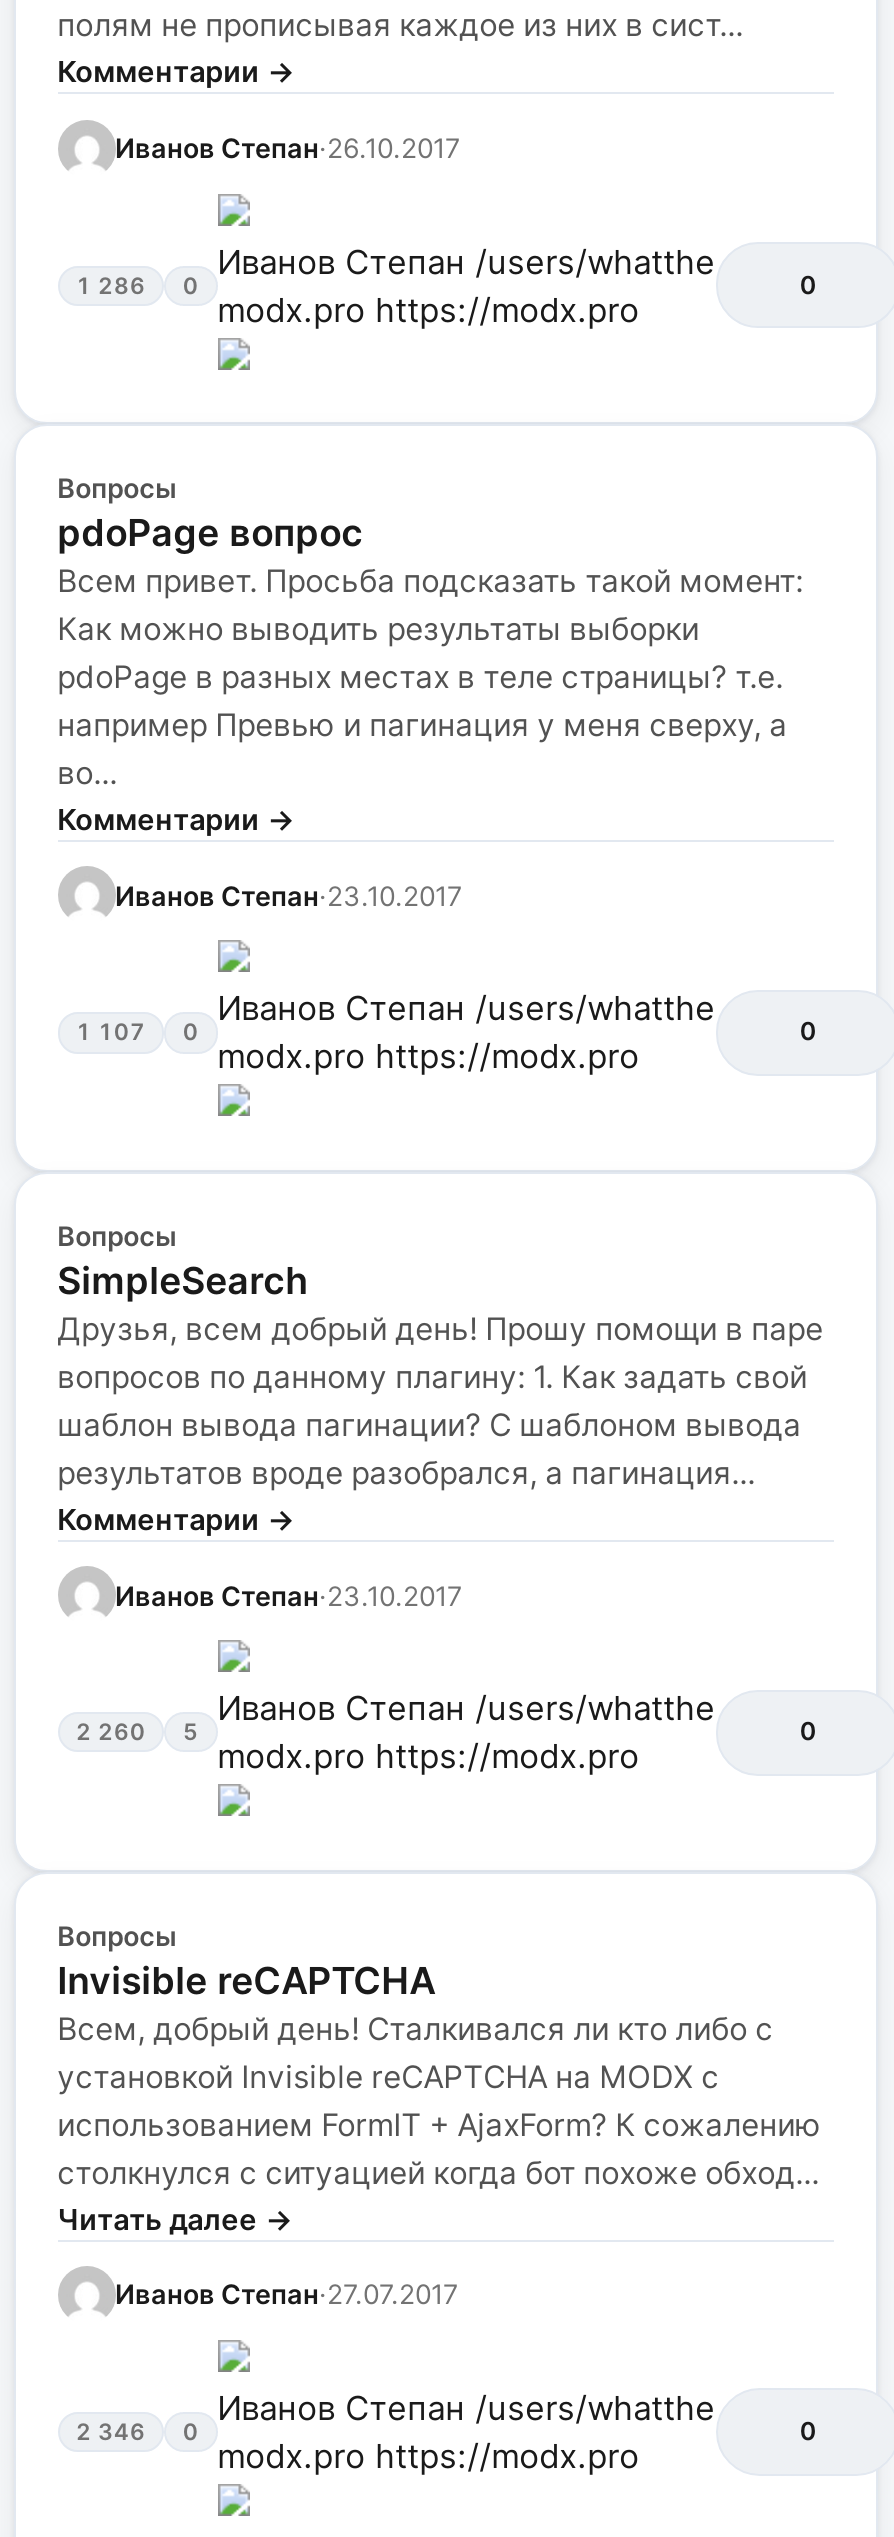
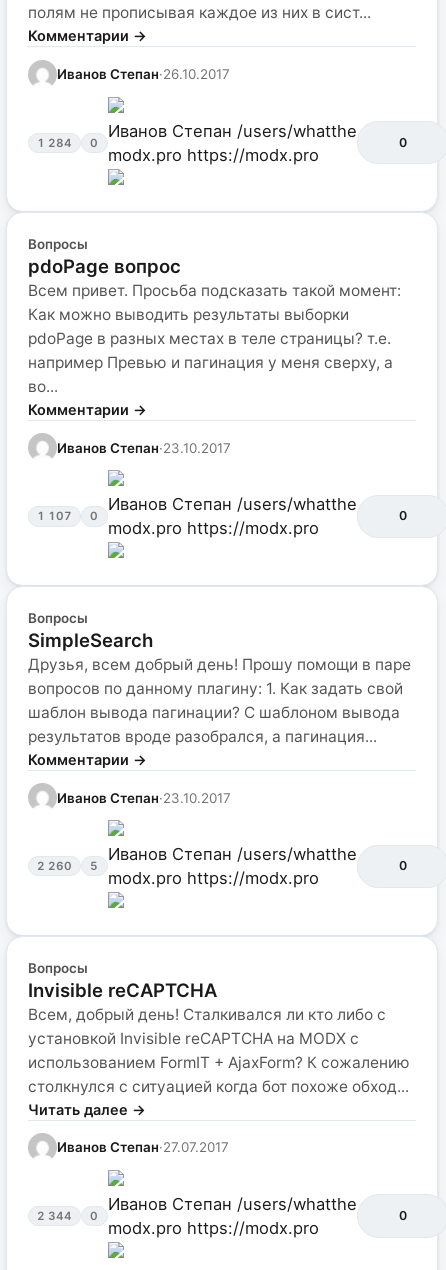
[76,271,199,299] 1 286 0 -> [37,136,98,150] 1 284 0
[76,2418,199,2446] 2 346 0 -> [37,1209,98,1223] 2 344 0

